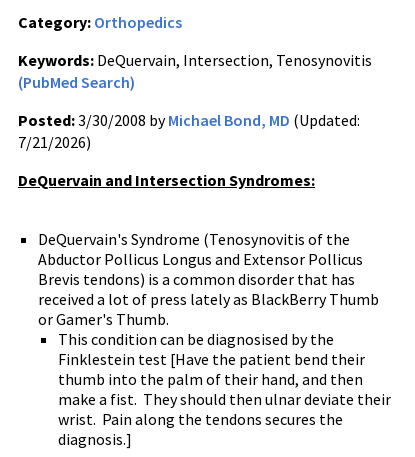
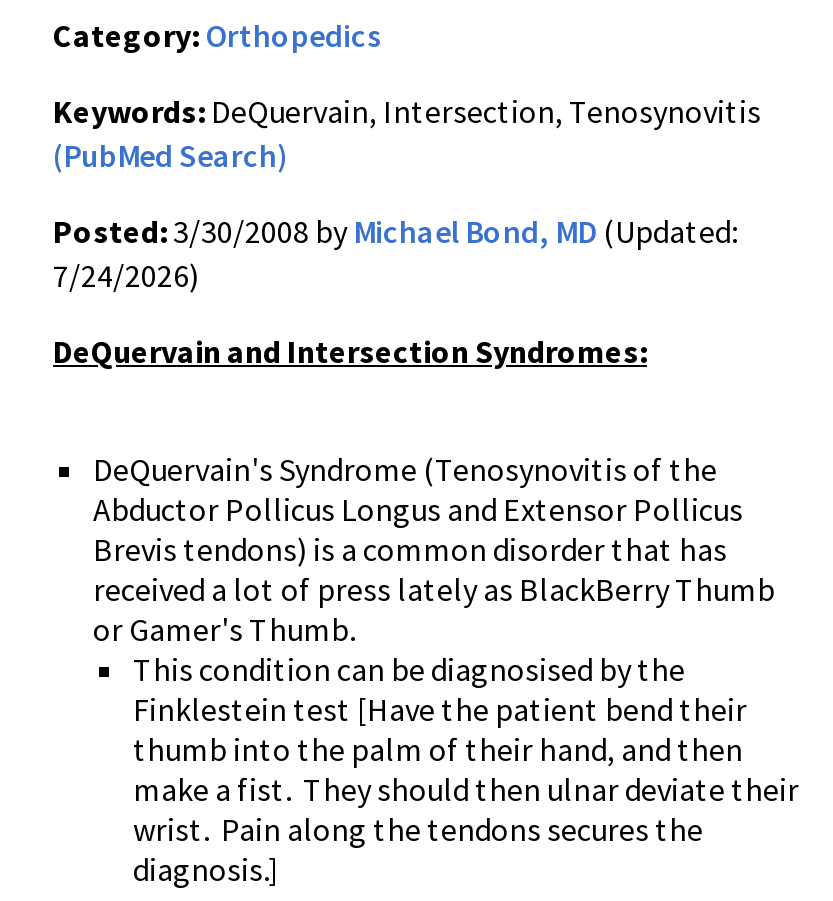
[18,132,91,152] 7/21/2026) -> [53,255,199,295] 7/24/2026)

